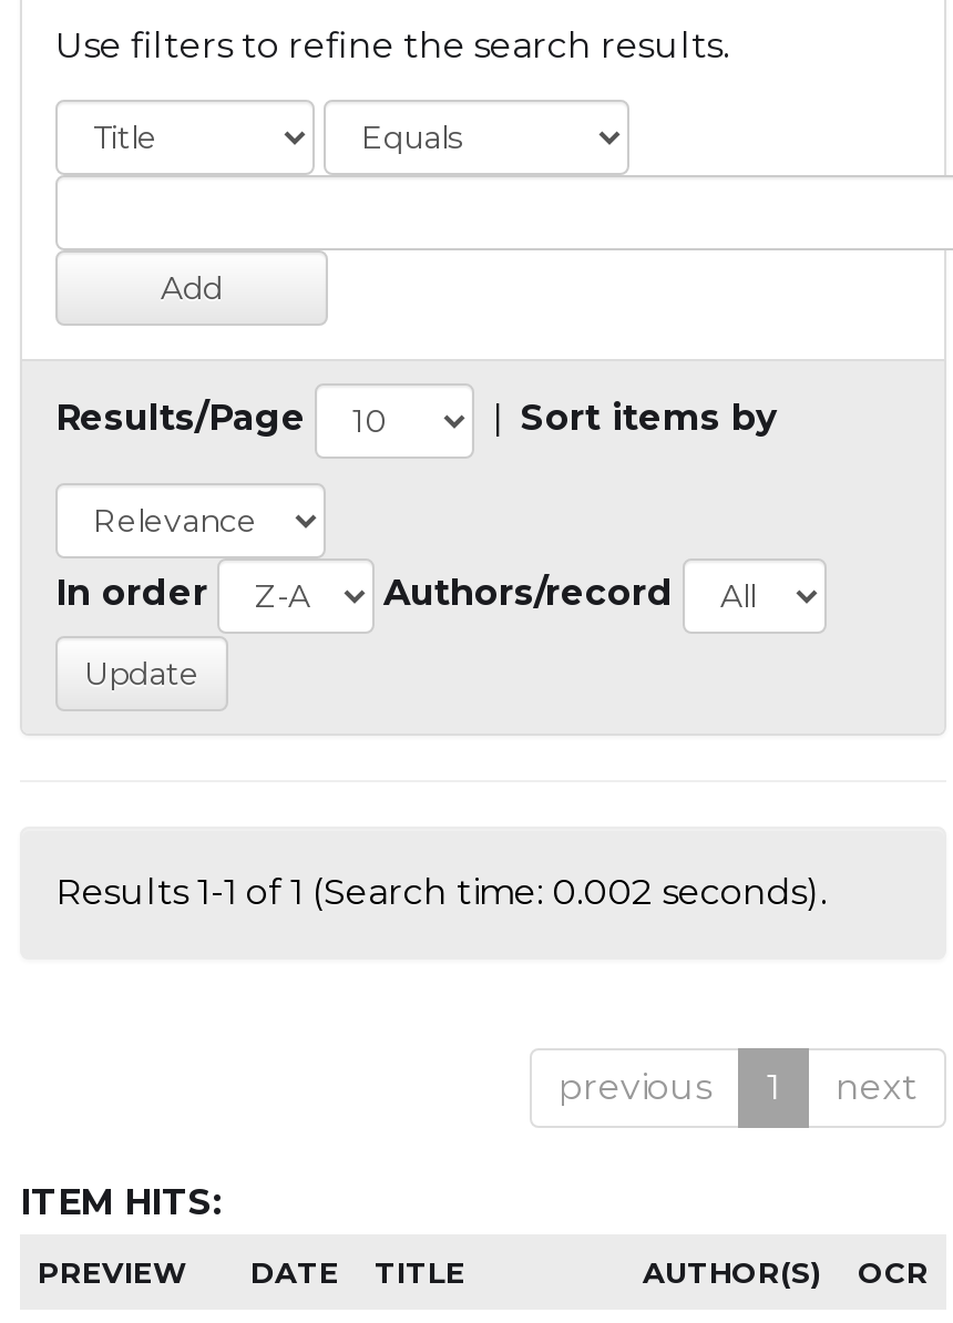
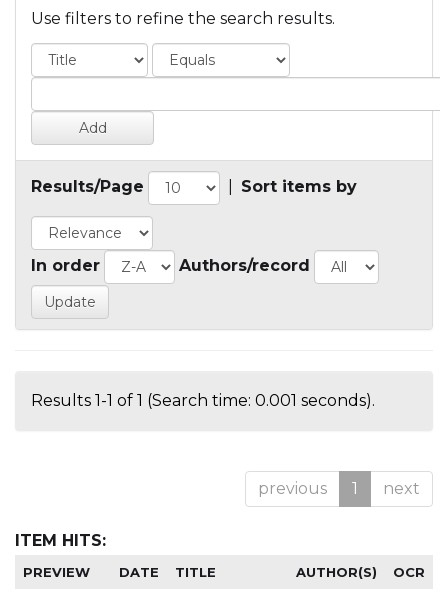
[55,872,827,914] Results 1-1 of 1 (Search time: 0.002 seconds). -> [31,391,375,410] Results 1-1 of 1 (Search time: 0.001 seconds).

